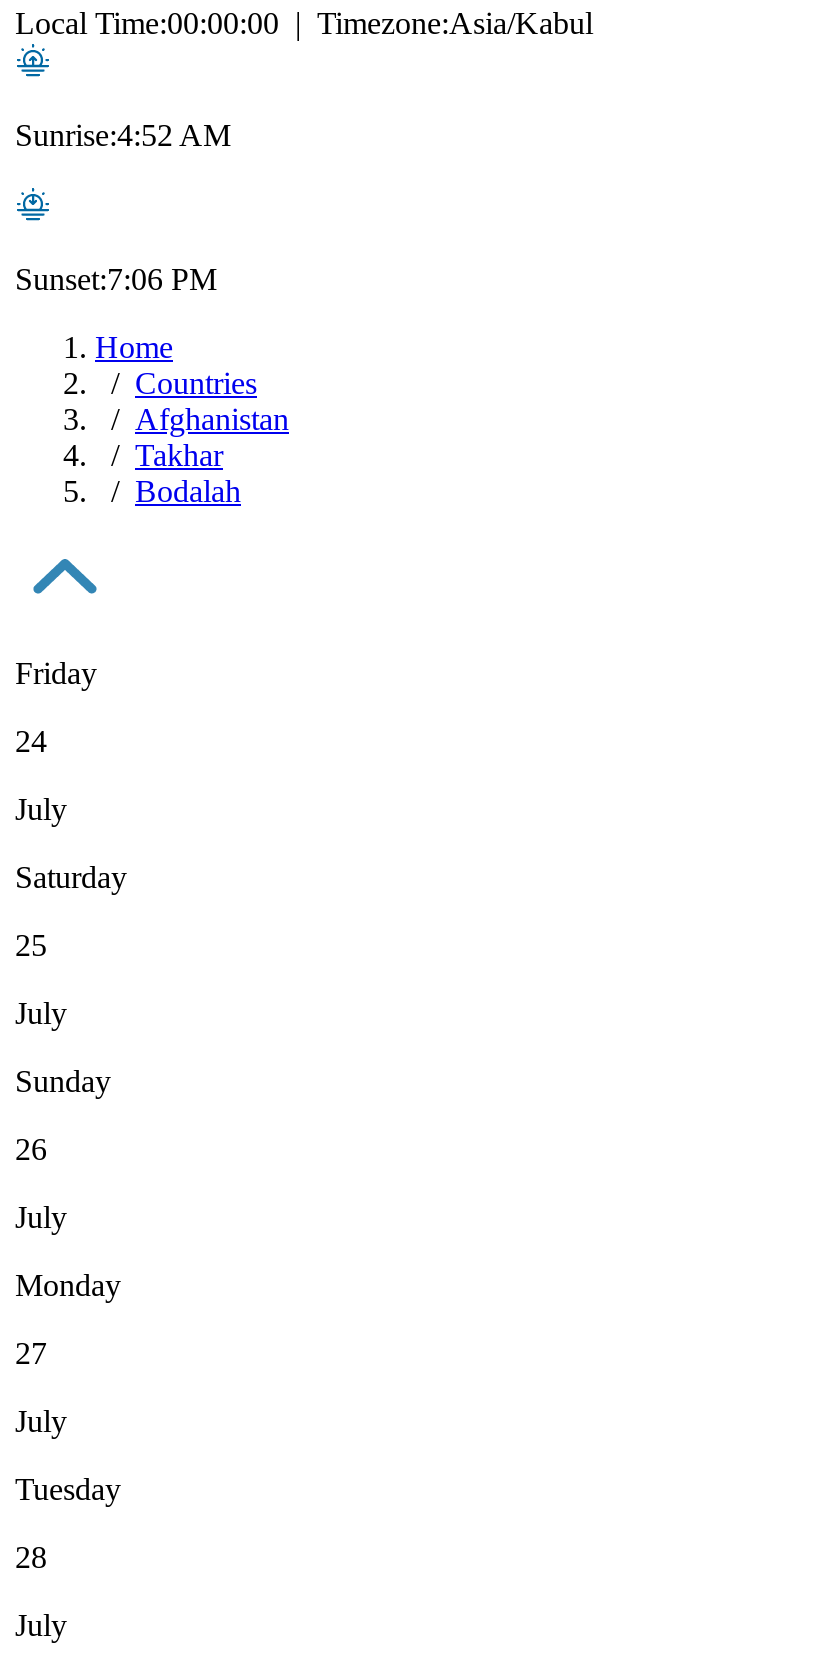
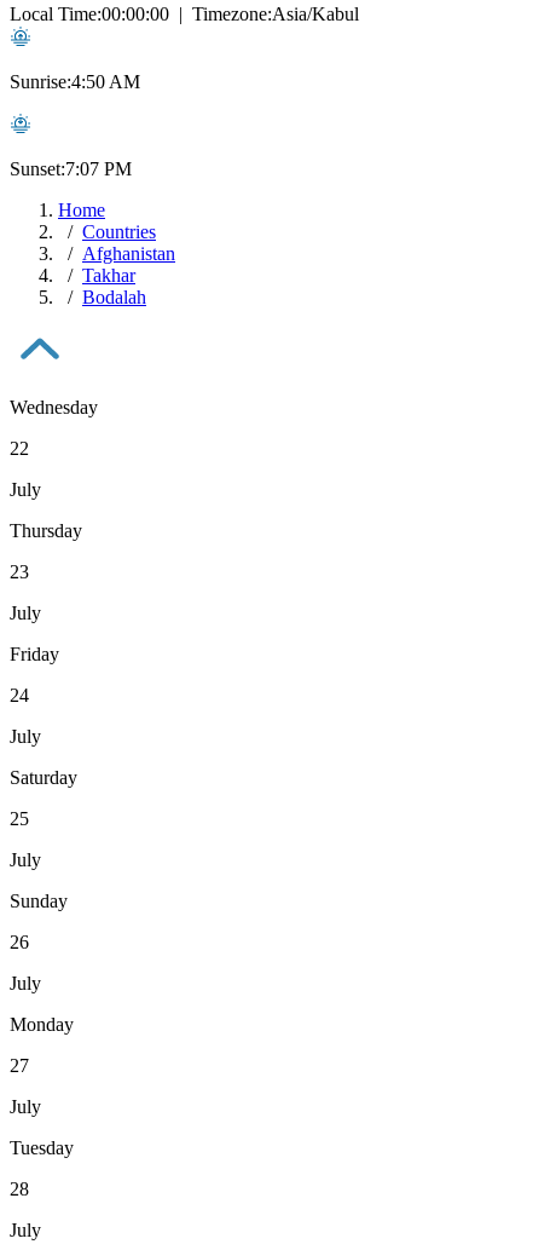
[15,118,231,152] Sunrise:4:52 AM -> [10,71,140,92] Sunrise:4:50 AM
[15,262,217,296] Sunset:7:06 PM -> [10,158,132,179] Sunset:7:07 PM
none -> [10,397,98,623] Wednesday | 22 | July | Thursday | 23 | July

